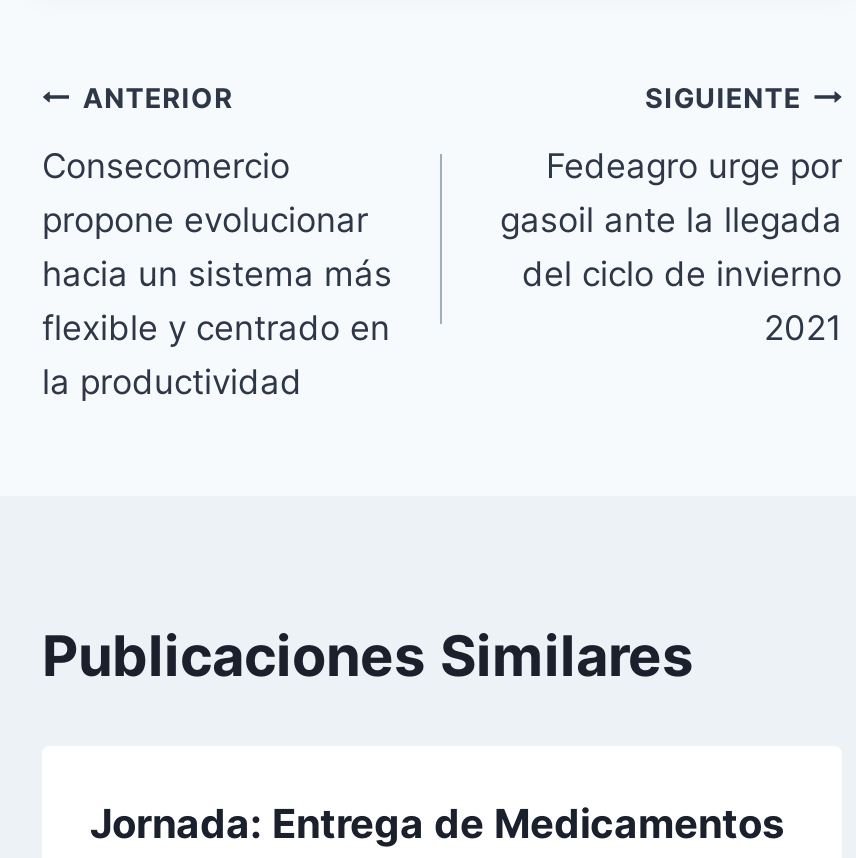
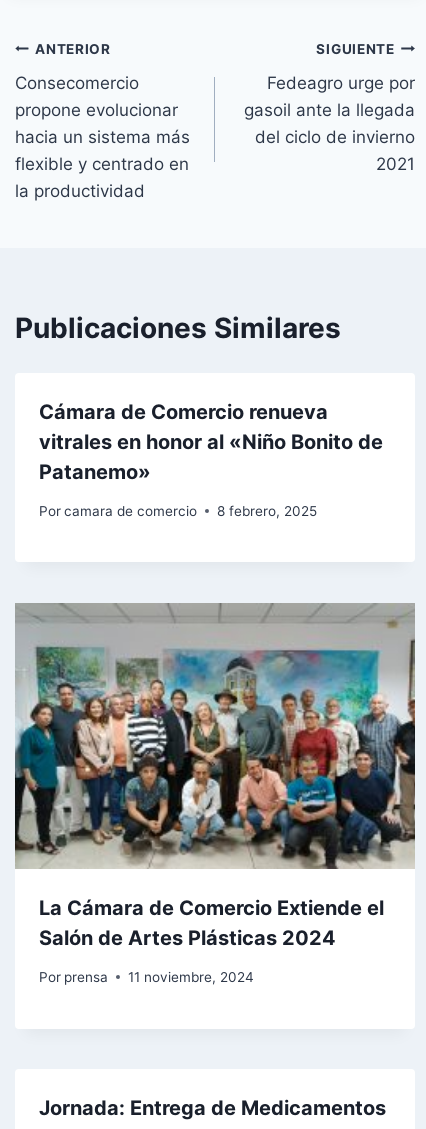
none -> [14,602,416,985] [image] | La Cámara de Comercio Extiende el | Salón de Artes Plásticas 2024 | Por prensa | 11 noviembre, 2024
none -> [39,400,383,519] Cámara de Comercio renueva | vitrales en honor al «Niño Bonito de | Patanemo» | Por camara de comercio | 8 febrero, 2025

